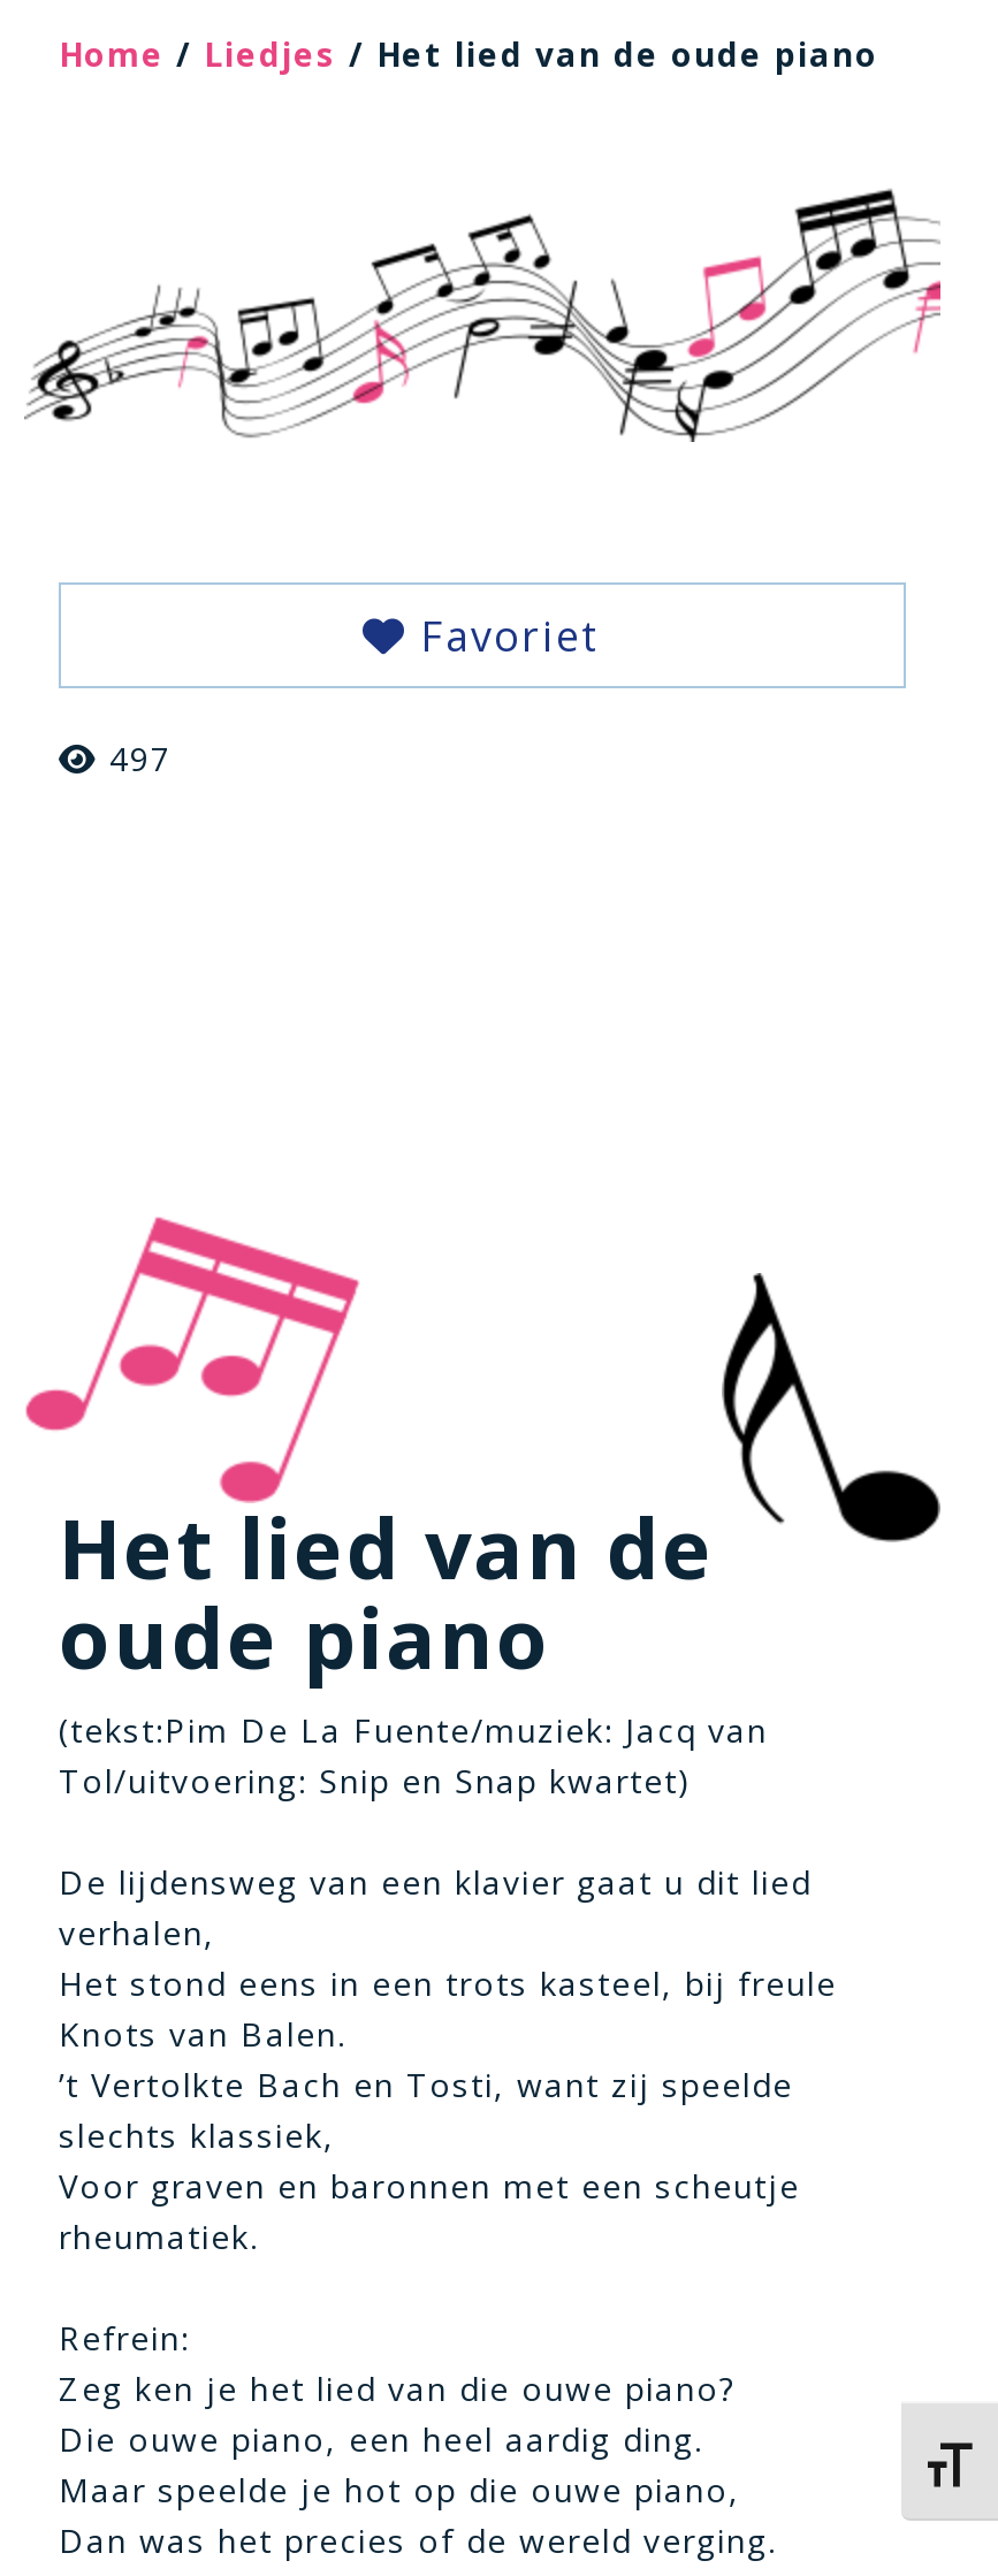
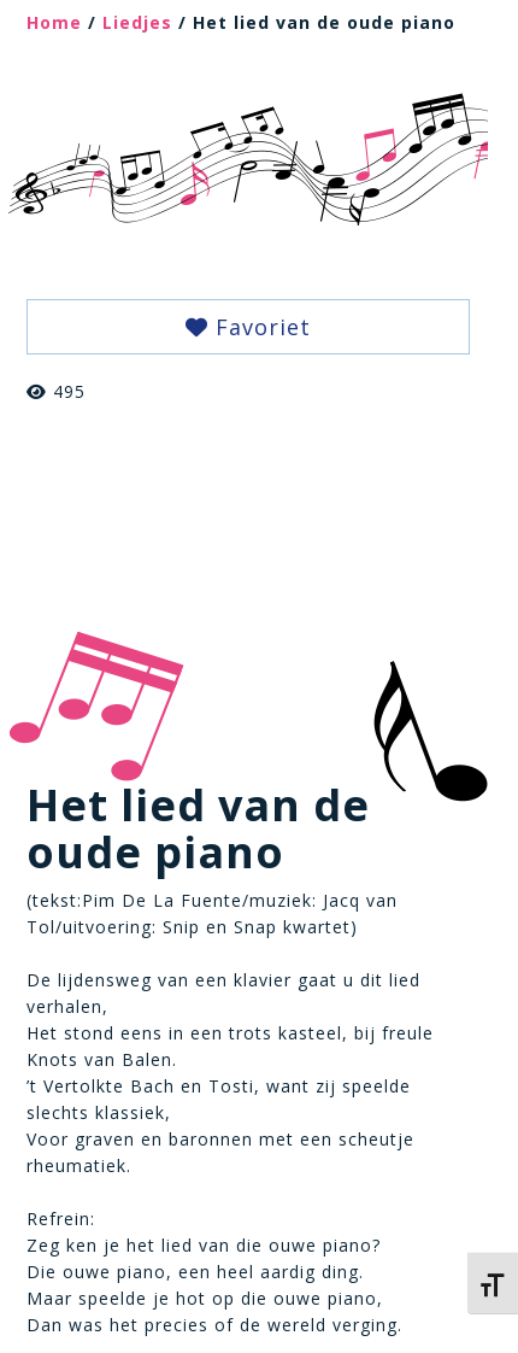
[98,737,172,780] 497 -> [47,380,86,403] 495

